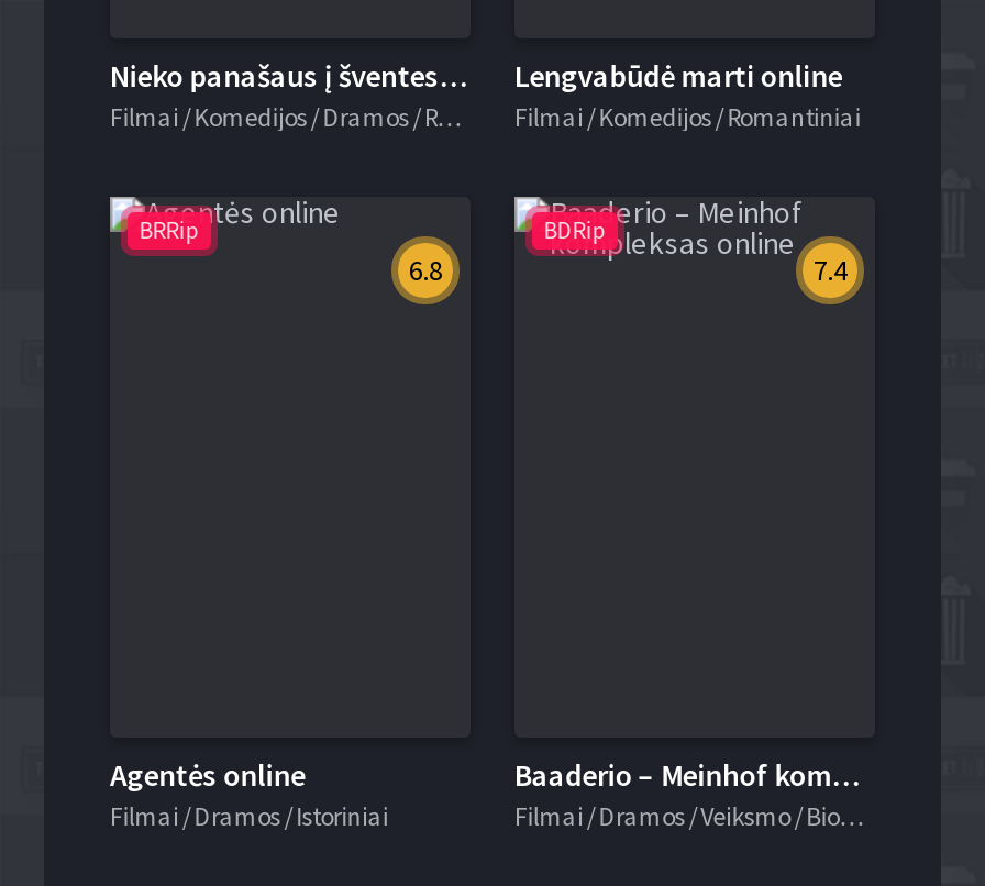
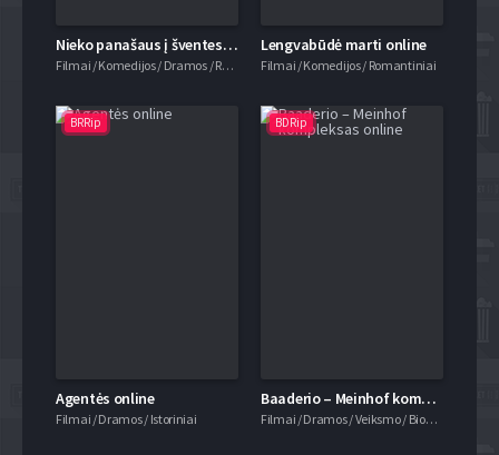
[409,252,442,289] 6.8 -> none
[814,252,846,289] 7.4 -> none

